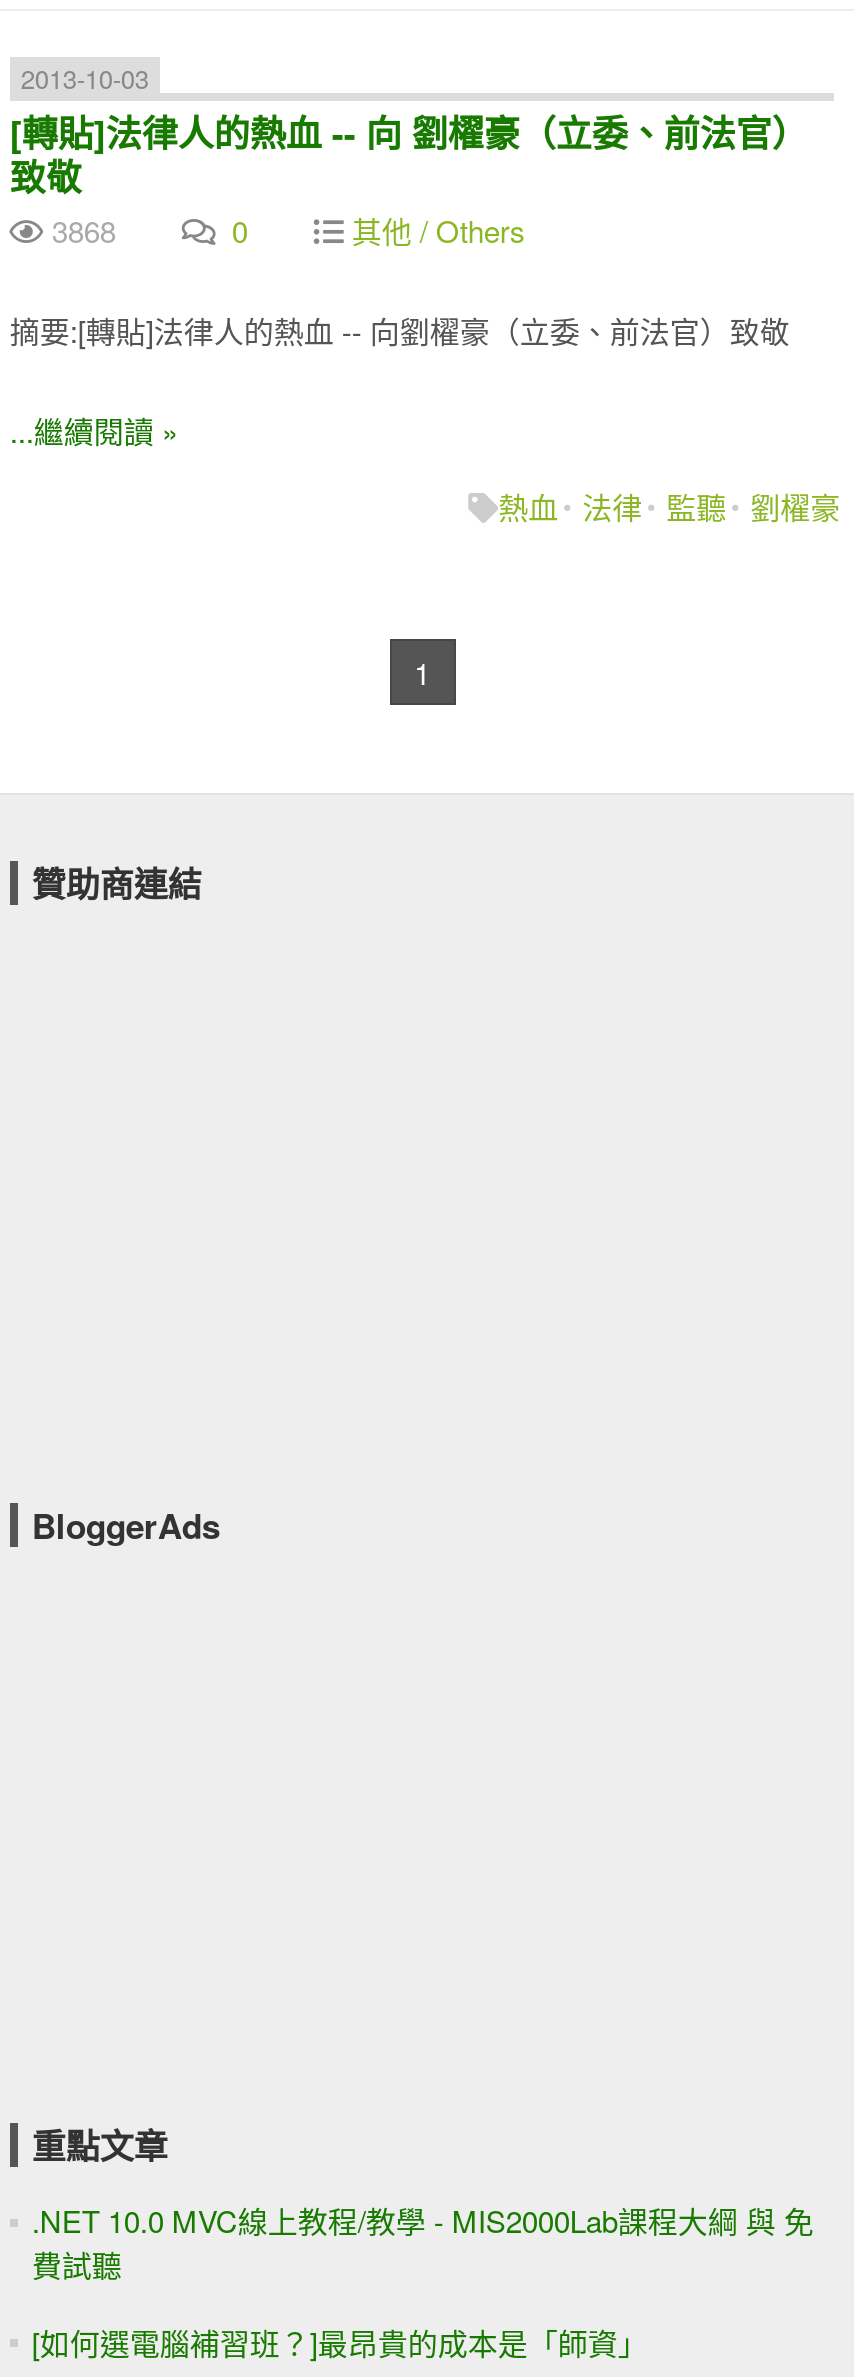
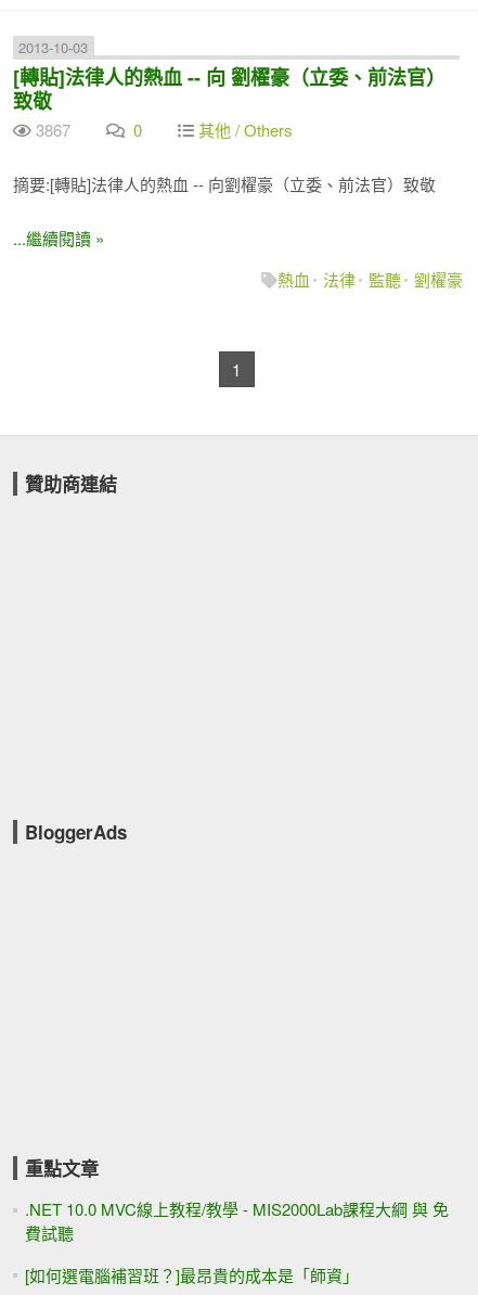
[52,209,116,251] 3868 -> [36,118,70,141] 3867

